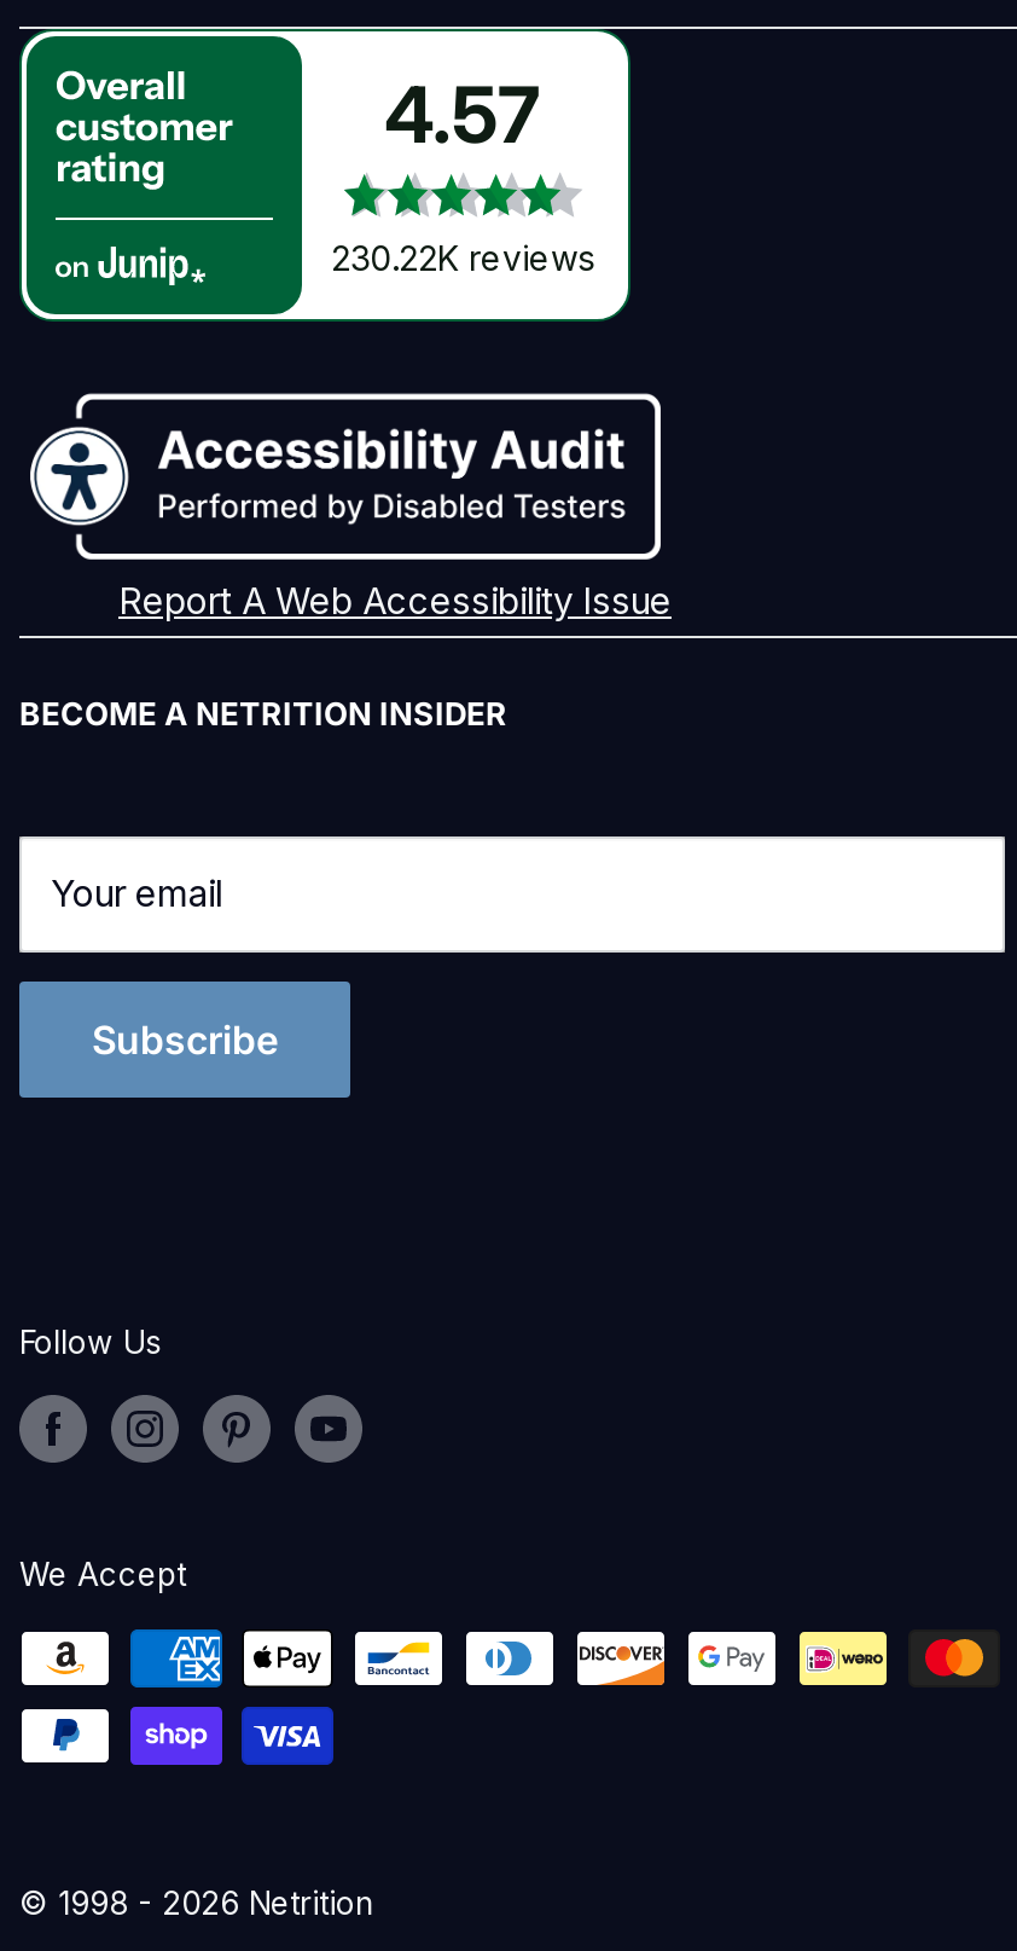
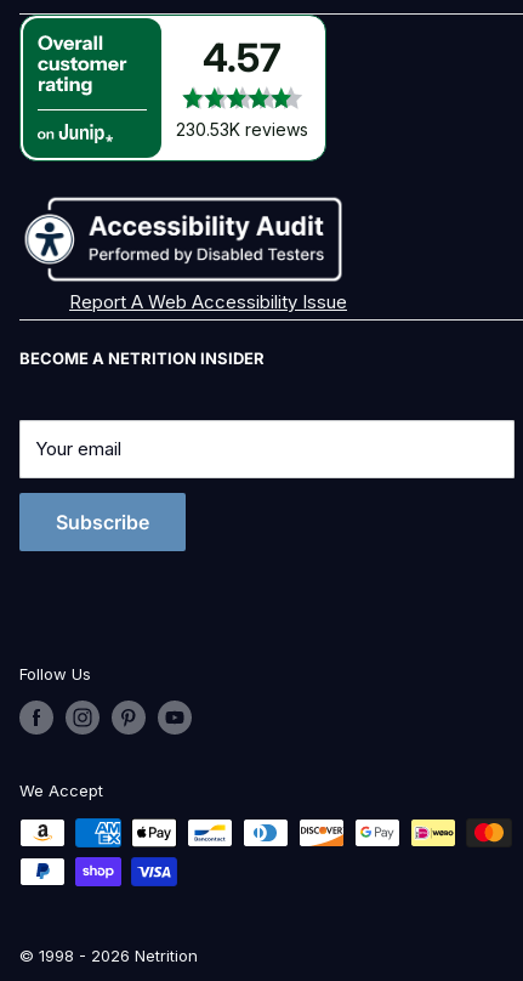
[331,238,594,279] 230.22K reviews -> [176,120,308,140] 230.53K reviews

